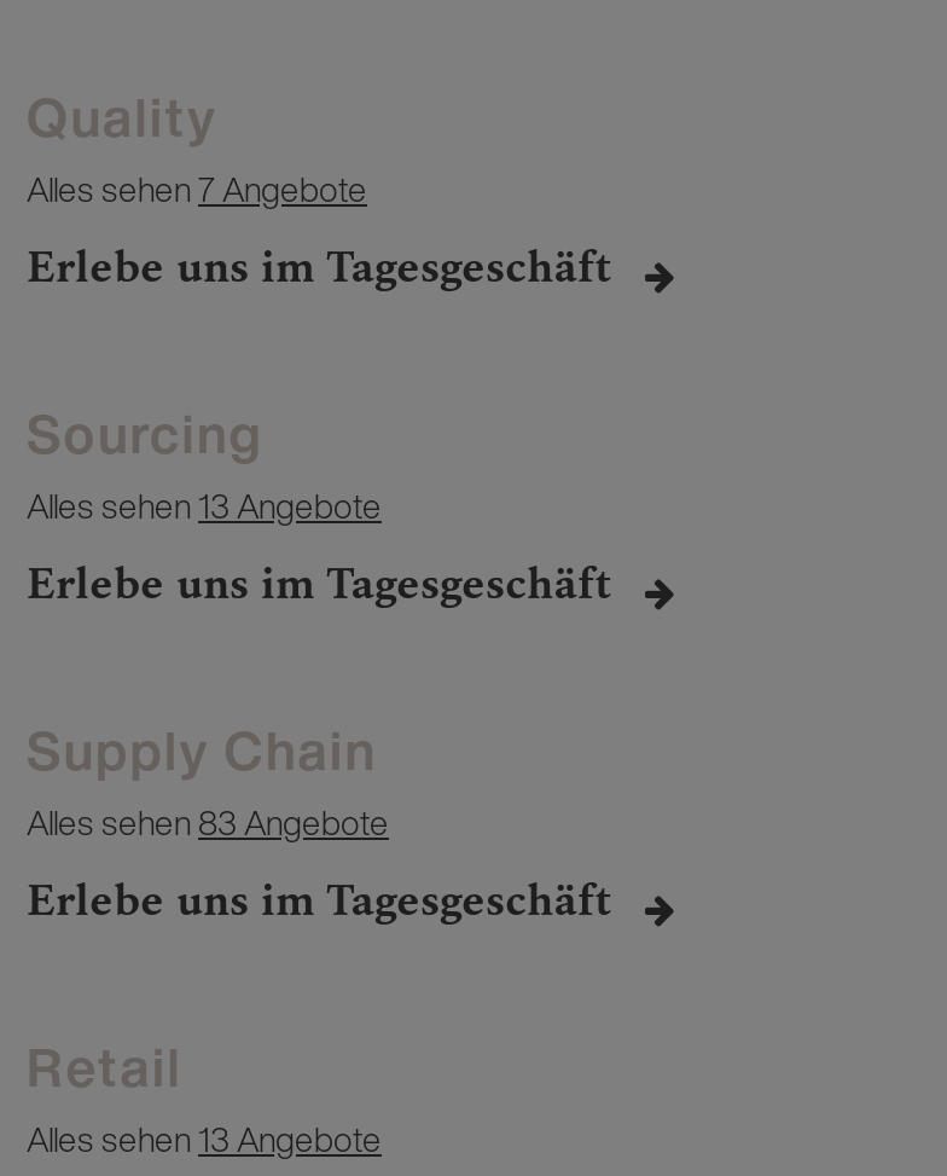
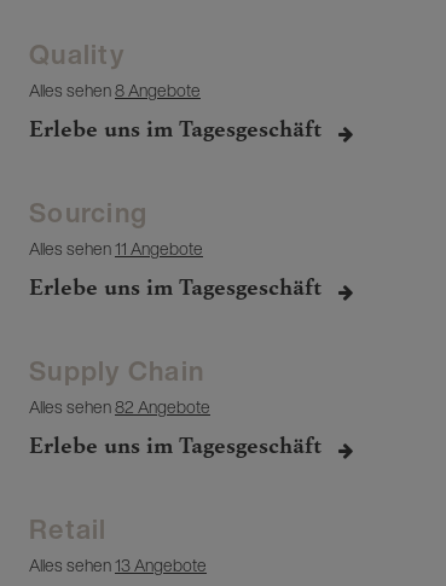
[27,163,367,214] Alles sehen7 Angebote -> [29,77,201,103] Alles sehen8 Angebote
[27,480,382,531] Alles sehen 13 Angebote -> [29,236,203,261] Alles sehen 11 Angebote
[27,796,389,847] Alles sehen 83 Angebote -> [29,394,210,419] Alles sehen 82 Angebote

